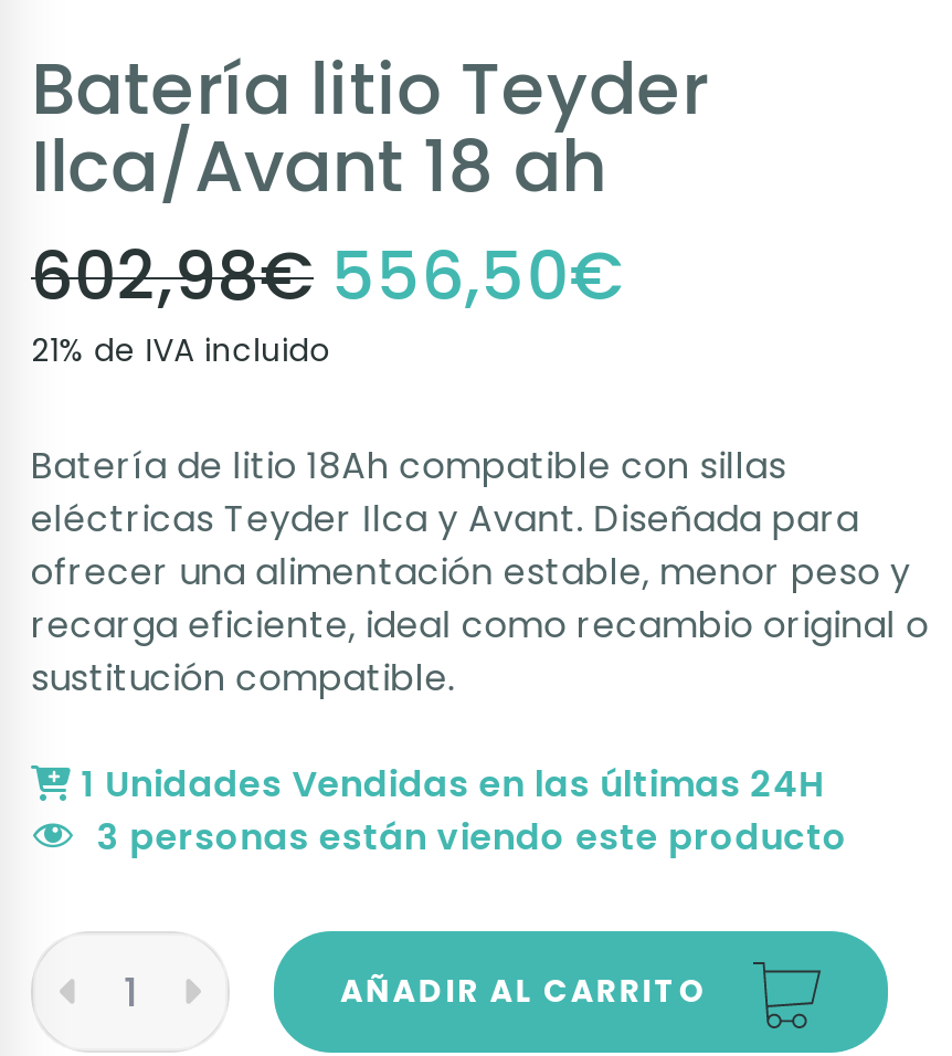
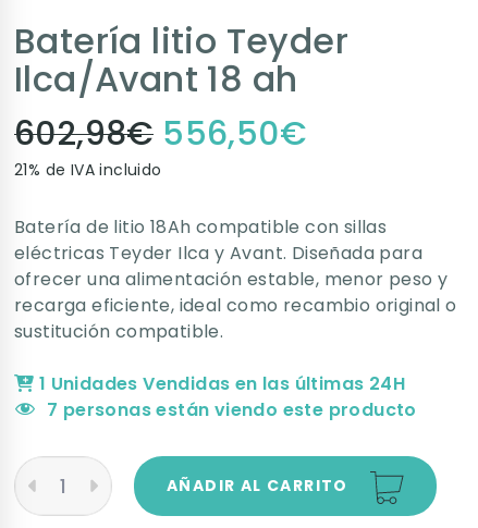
[97,811,848,862] 3 personas están viendo este producto -> [47,397,417,422] 7 personas están viendo este producto

